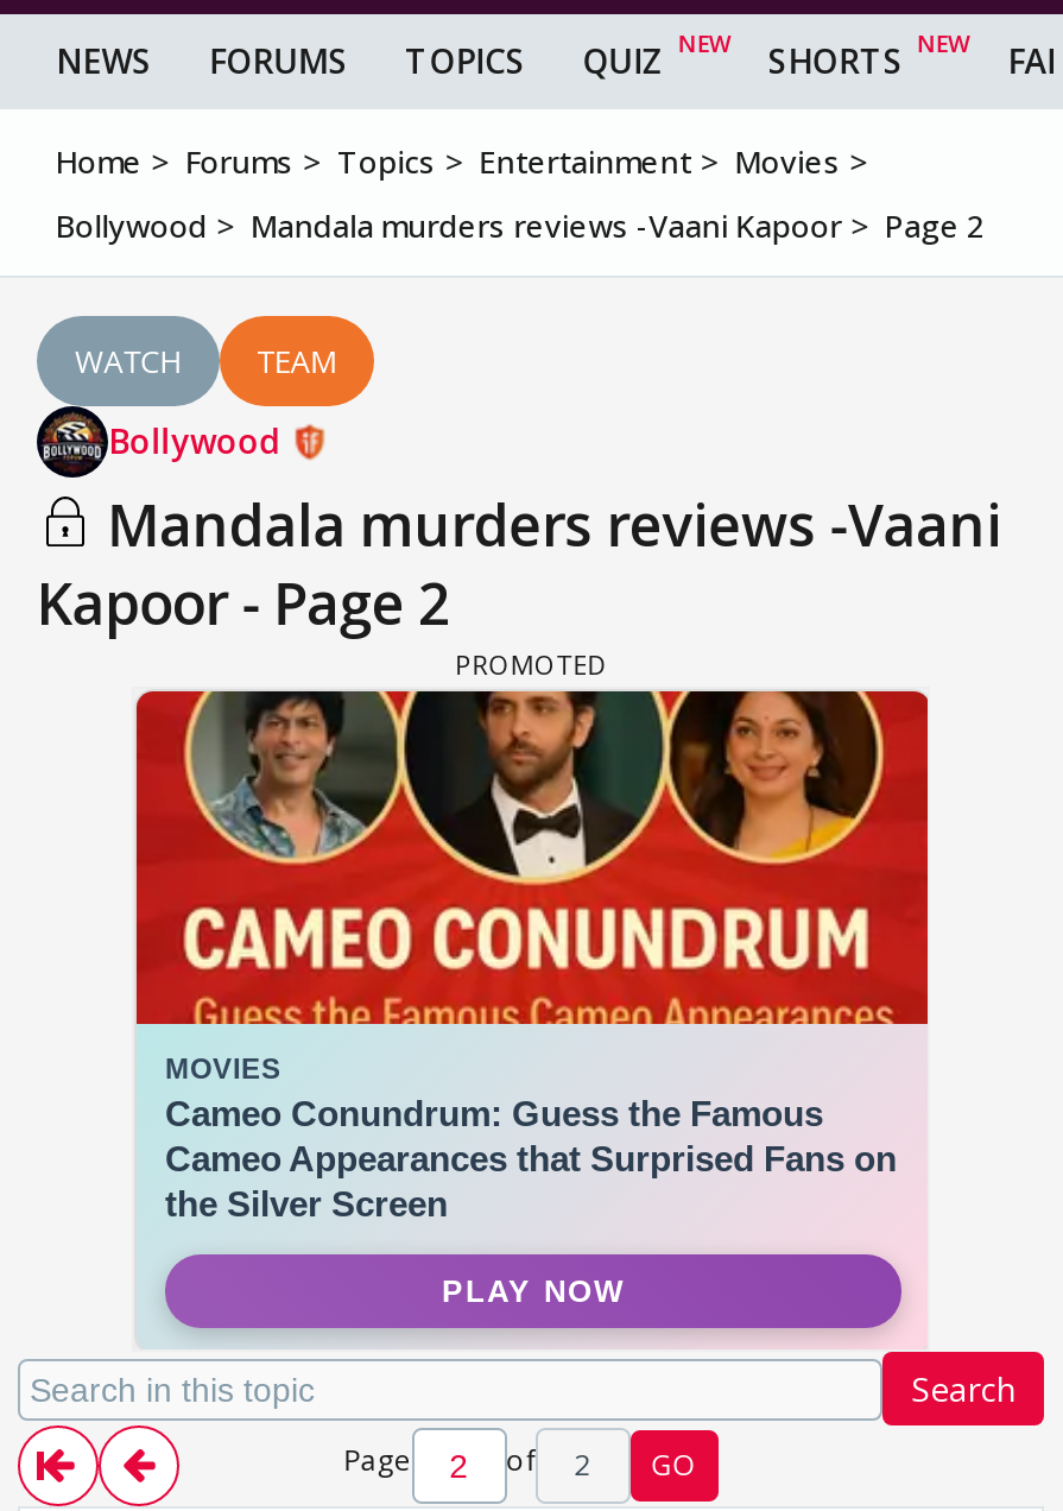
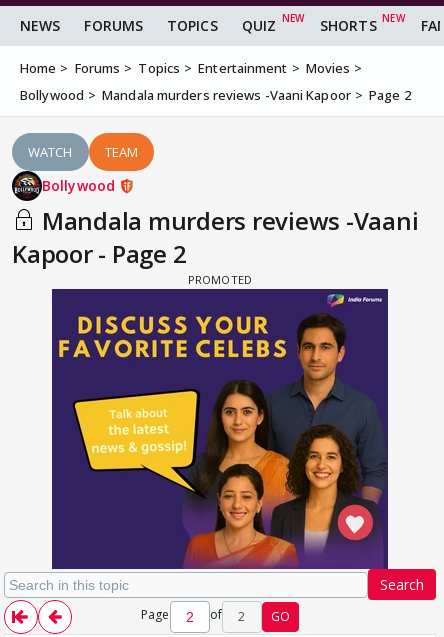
[132,687,930,1354] [image] -> [51,288,389,570] [image]

